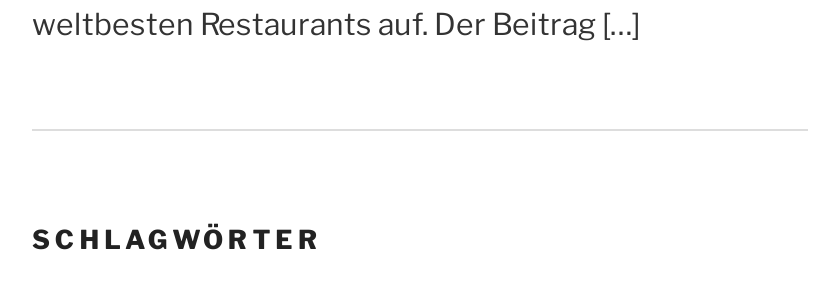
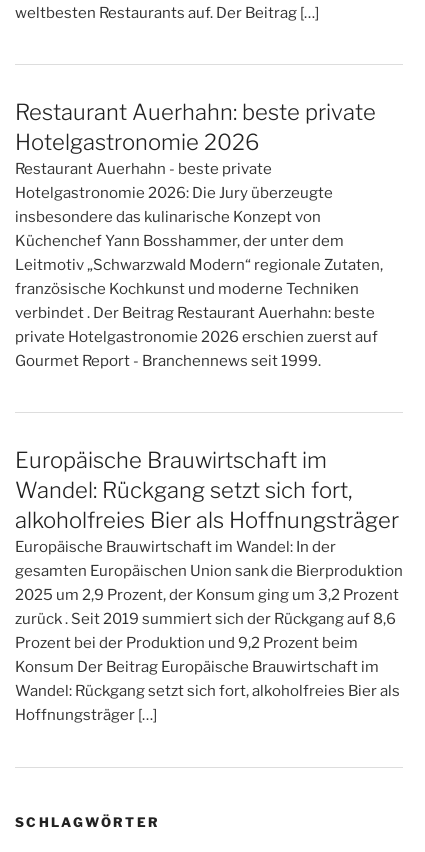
none -> [15,99,383,370] Restaurant Auerhahn: beste private | Hotelgastronomie 2026 | Restaurant Auerhahn - beste private | Hotelgastronomie 2026: Die Jury überzeugte | insbesondere das kulinarische Konzept von | Küchenchef Yann Bosshammer, der unter dem | Leitmotiv „Schwarzwald Modern“ regionale Zutaten, | französische Kochkunst und moderne Techniken | verbindet . Der Beitrag Restaurant Auerhahn: beste | private Hotelgastronomie 2026 erschien zuerst auf | Gourmet Report - Branchennews seit 1999.
none -> [15,447,403,724] Europäische Brauwirtschaft im | Wandel: Rückgang setzt sich fort, | alkoholfreies Bier als Hoffnungsträger | Europäische Brauwirtschaft im Wandel: In der | gesamten Europäischen Union sank die Bierproduktion | 2025 um 2,9 Prozent, der Konsum ging um 3,2 Prozent | zurück . Seit 2019 summiert sich der Rückgang auf 8,6 | Prozent bei der Produktion und 9,2 Prozent beim | Konsum Der Beitrag Europäische Brauwirtschaft im | Wandel: Rückgang setzt sich fort, alkoholfreies Bier als | Hoffnungsträger […]

